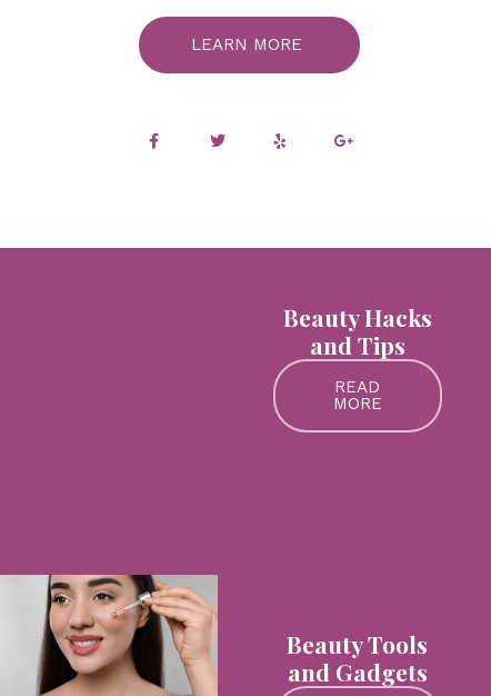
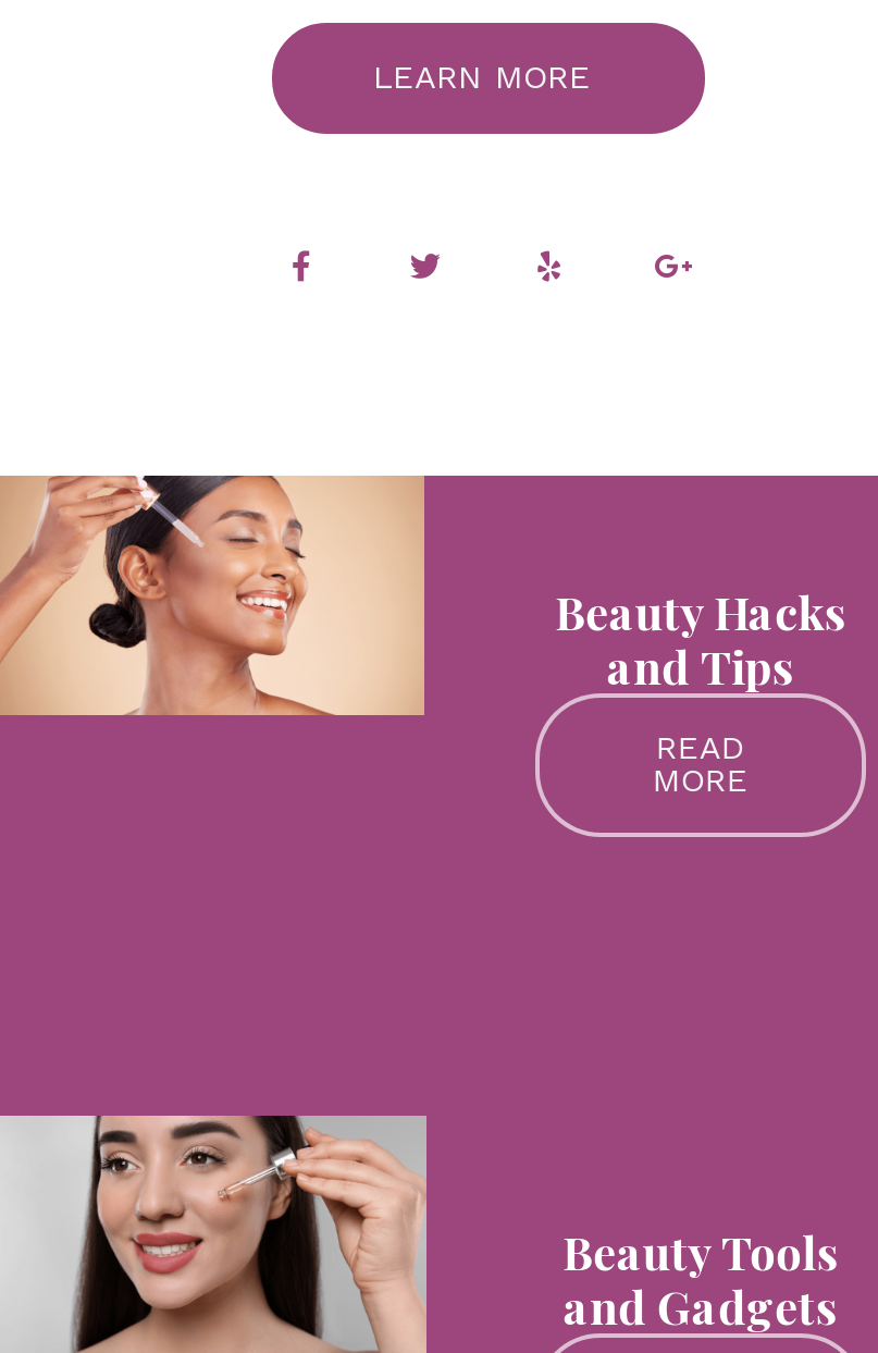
none -> [7,473,426,717] [image]

